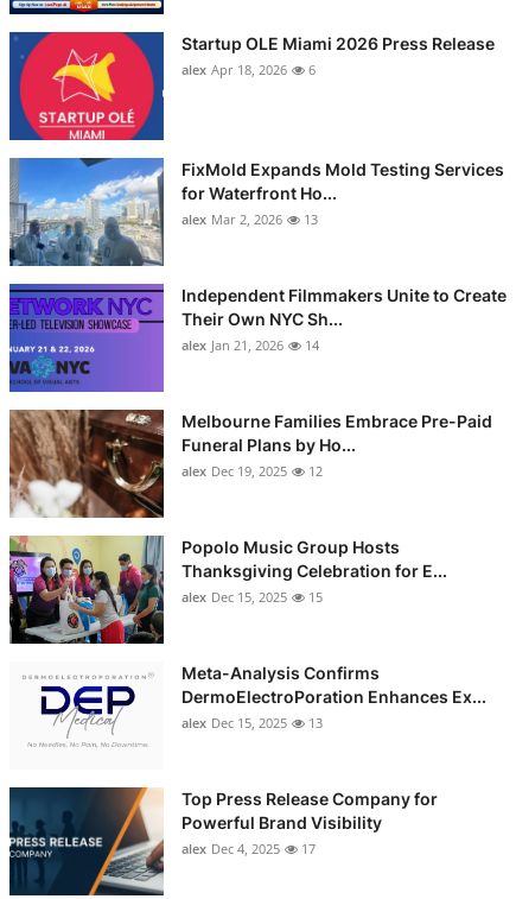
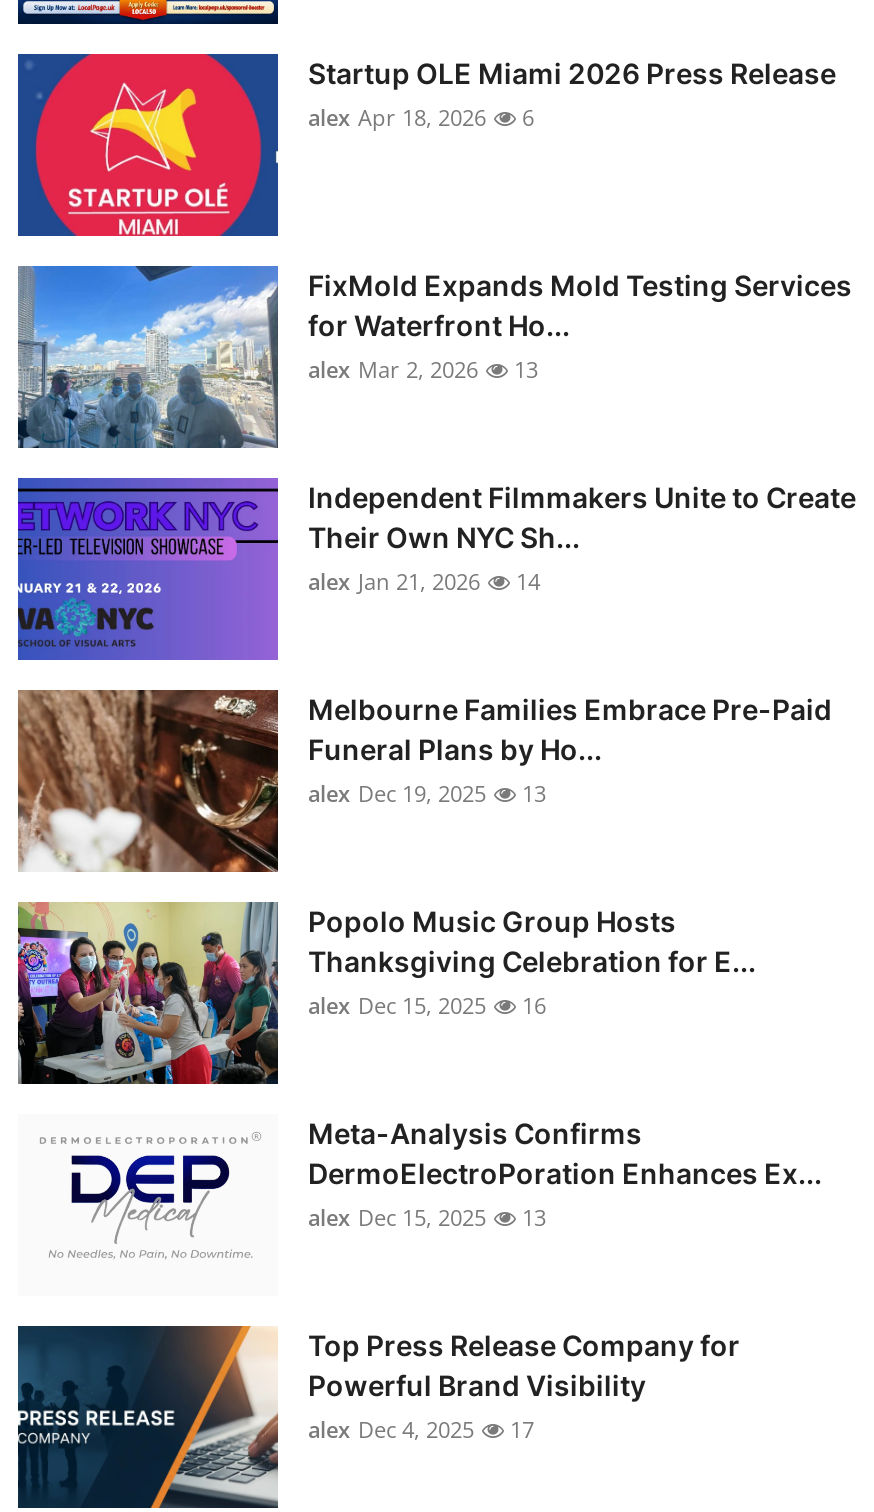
[181,462,323,480] alex Dec 19, 2025 12 -> [308,778,546,808] alex Dec 19, 2025 13
[181,588,323,606] alex Dec 15, 2025 15 -> [308,990,546,1020] alex Dec 15, 2025 16

